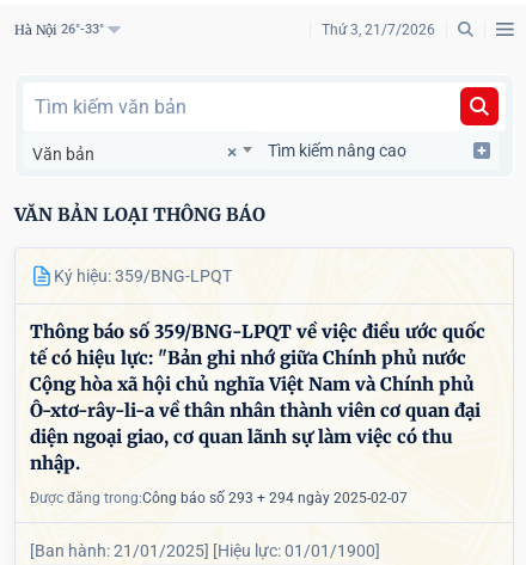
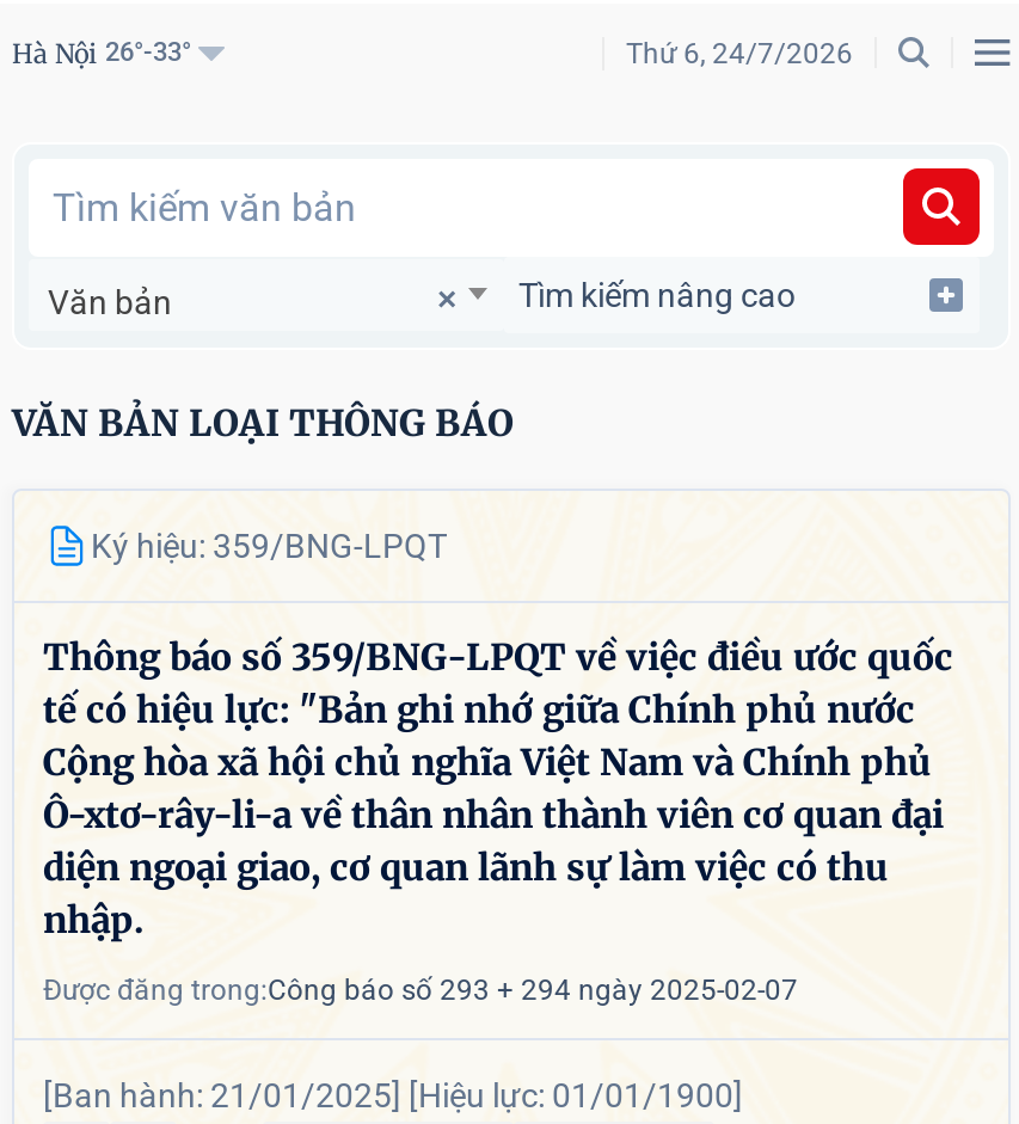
[322,21,435,38] Thứ 3, 21/7/2026 -> [626,36,853,69] Thứ 6, 24/7/2026

